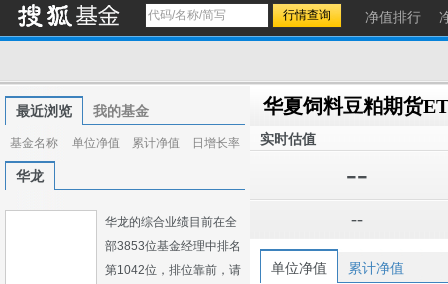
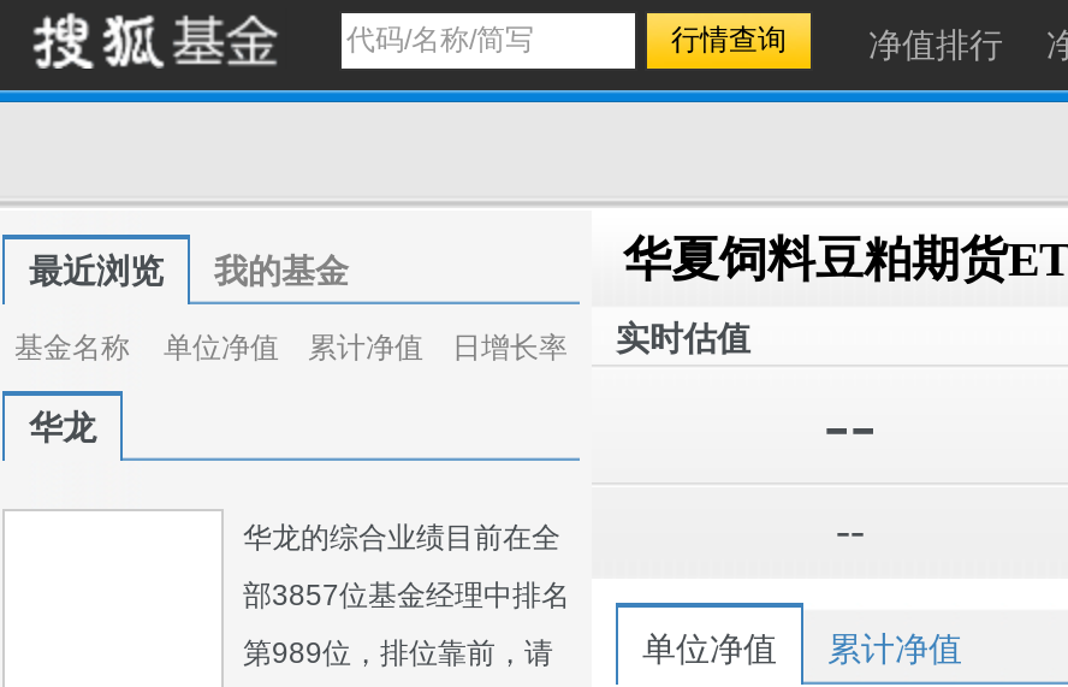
[105,239,241,253] 部3853位基金经理中排名 -> [243,579,570,612] 部3857位基金经理中排名
[105,263,241,277] 第1042位，排位靠前，请 -> [243,636,553,670] 第989位，排位靠前，请

